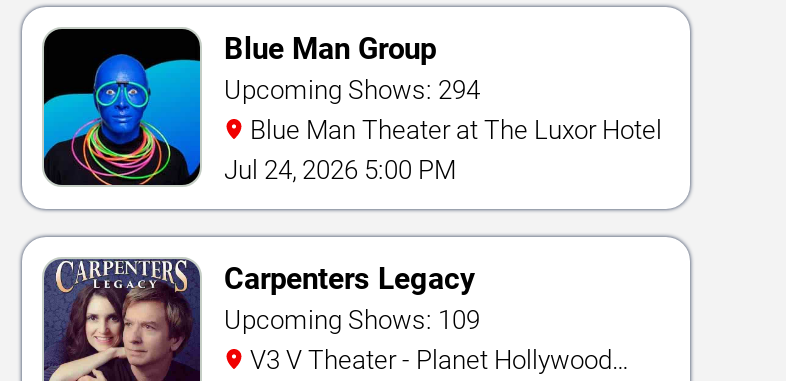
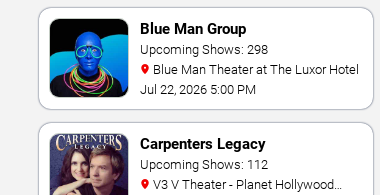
[224,75,480,105] Upcoming Shows: 294 -> [140,42,268,57] Upcoming Shows: 298
[224,155,456,185] Jul 24, 2026 5:00 PM -> [140,82,256,97] Jul 22, 2026 5:00 PM
[224,305,480,335] Upcoming Shows: 109 -> [140,157,268,172] Upcoming Shows: 112

